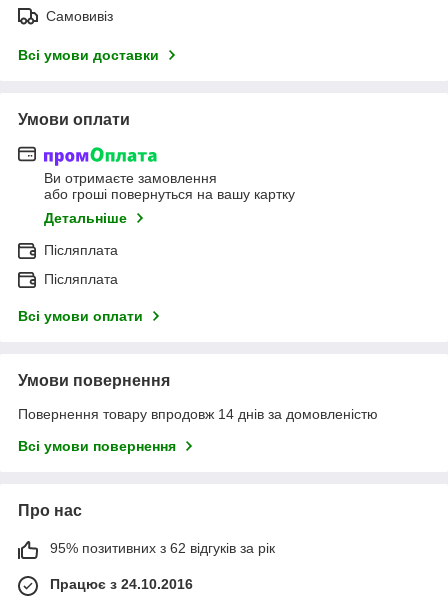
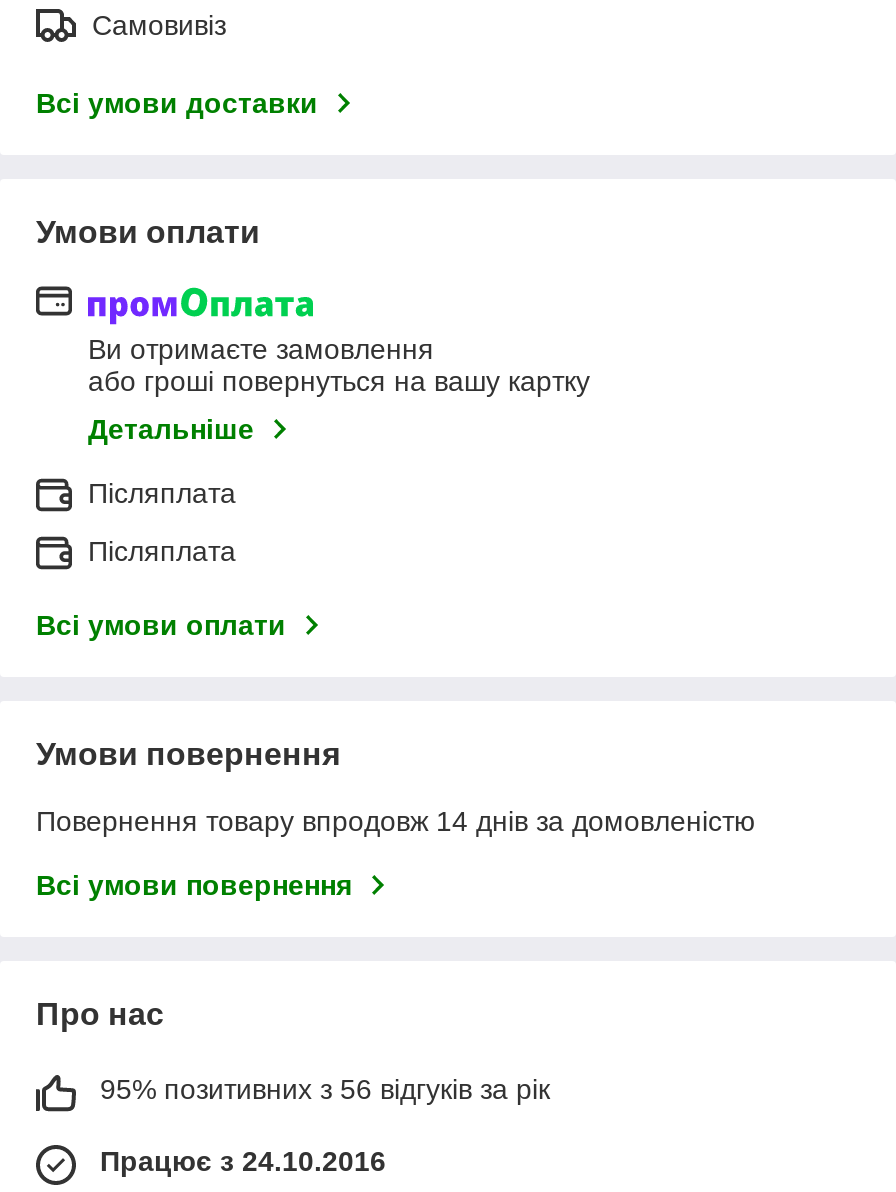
[50,540,275,556] 95% позитивних з 62 відгуків за рік -> [100,1072,550,1104] 95% позитивних з 56 відгуків за рік

